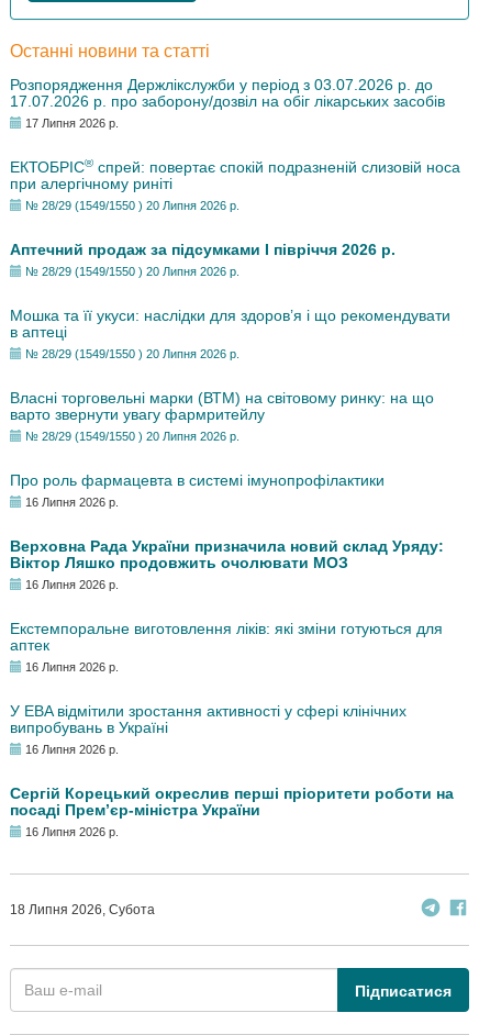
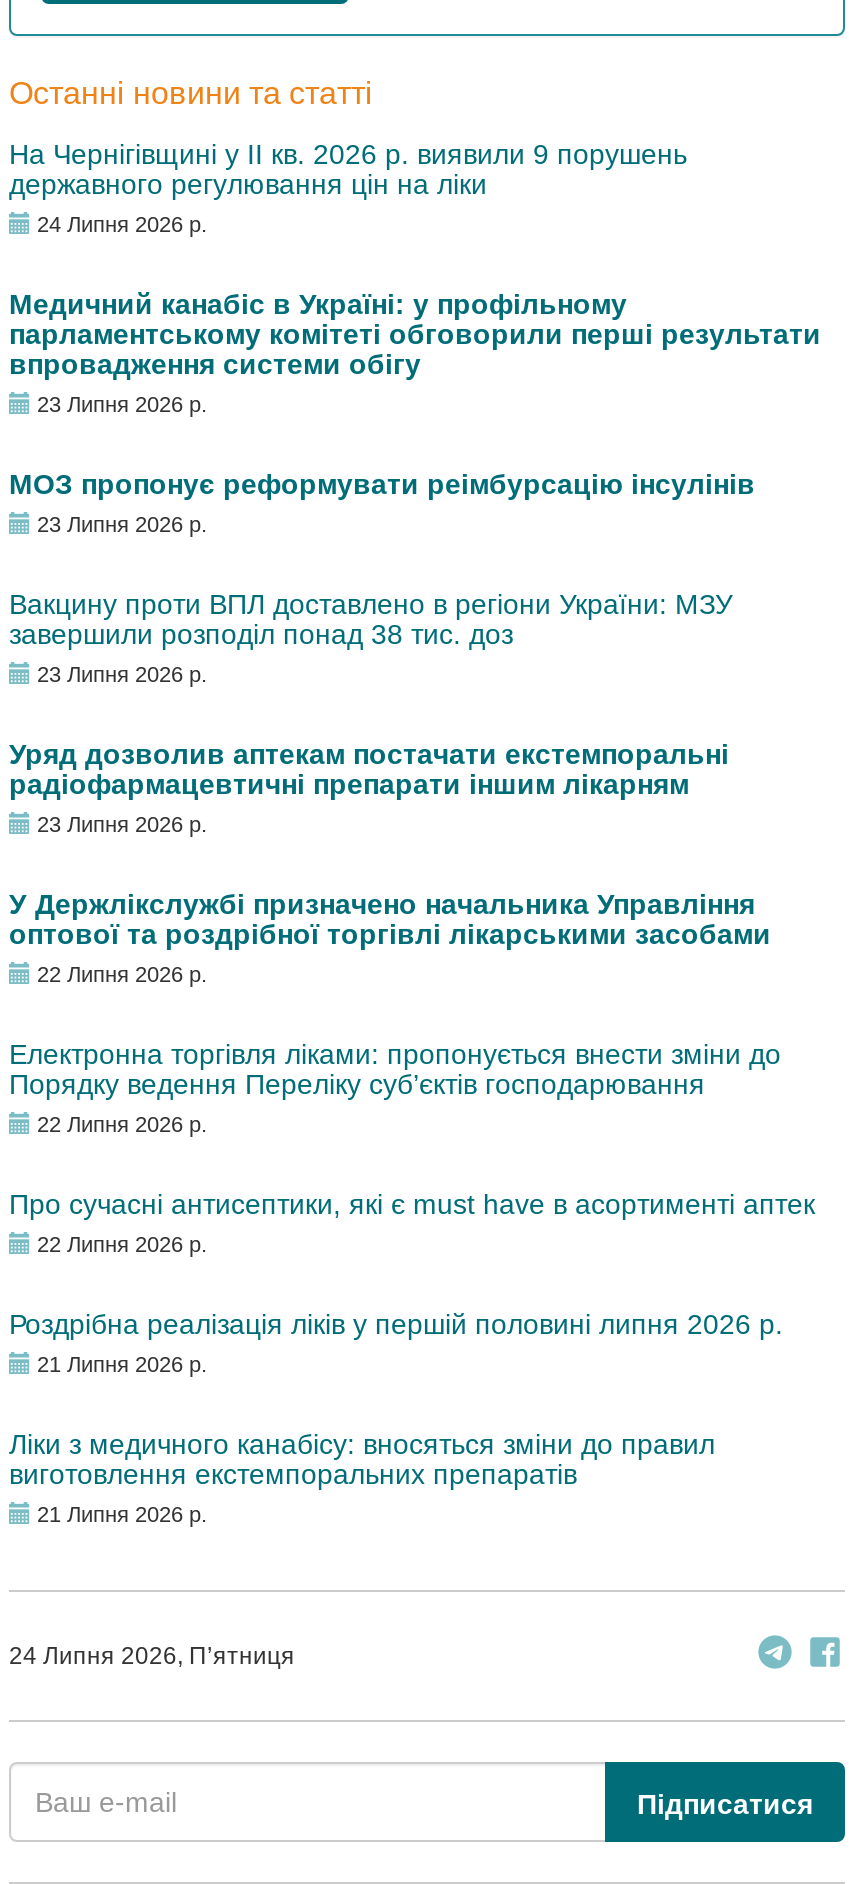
[10,76,445,130] Розпорядження Держлікслужби у період з 03.07.2026 р. до | 17.07.2026 р. про заборону/дозвіл на обіг лікарських засобів | 17 Липня 2026 р. -> [9,138,687,236] На Чернігівщині у ІІ кв. 2026 р. виявили 9 порушень | державного регулювання цін на ліки | 24 Липня 2026 р.
[10,156,460,212] ЕКТОБРІС® спрей: повертає спокій подразненій слизовій носа | при алергічному риніті | № 28/29 (1549/1550 ) 20 Липня 2026 р. -> [9,288,821,416] Медичний канабіс в Україні: у профільному | парламентському комітеті обговорили перші результати | впровадження системи обігу | 23 Липня 2026 р.
[10,241,396,278] Аптечний продаж за підсумками І півріччя 2026 р. | № 28/29 (1549/1550 ) 20 Липня 2026 р. -> [9,468,755,536] МОЗ пропонує реформувати реімбурсацію інсулінів | 23 Липня 2026 р.
[10,307,450,360] Мошка та її укуси: наслідки для здоров’я і що рекомендувати | в аптеці | № 28/29 (1549/1550 ) 20 Липня 2026 р. -> [9,588,733,686] Вакцину проти ВПЛ доставлено в регіони України: МЗУ | завершили розподіл понад 38 тис. доз | 23 Липня 2026 р.
[10,389,434,443] Власні торговельні марки (ВТМ) на світовому ринку: на що | варто звернути увагу фармритейлу | № 28/29 (1549/1550 ) 20 Липня 2026 р. -> [9,738,729,836] Уряд дозволив аптекам постачати екстемпоральні | радіофармацевтичні препарати іншим лікарням | 23 Липня 2026 р.
[10,471,385,509] Про роль фармацевта в системі імунопрофілактики | 16 Липня 2026 р. -> [9,888,771,986] У Держлікслужбі призначено начальника Управління | оптової та роздрібної торгівлі лікарськими засобами | 22 Липня 2026 р.
[10,537,444,591] Верховна Рада України призначила новий склад Уряду: | Віктор Ляшко продовжить очолювати МОЗ | 16 Липня 2026 р. -> [9,1038,781,1136] Електронна торгівля ліками: пропонується внести зміни до | Порядку ведення Переліку суб’єктів господарювання | 22 Липня 2026 р.
[10,620,443,674] Екстемпоральне виготовлення ліків: які зміни готуються для | аптек | 16 Липня 2026 р. -> [9,1188,815,1256] Про сучасні антисептики, які є must have в асортименті аптек | 22 Липня 2026 р.
[10,702,406,756] У EBA відмітили зростання активності у сфері клінічних | випробувань в Україні | 16 Липня 2026 р. -> [9,1308,783,1376] Роздрібна реалізація ліків у першій половині липня 2026 р. | 21 Липня 2026 р.
[10,784,454,838] Сергій Корецький окреслив перші пріоритети роботи на | посаді Прем’єр-міністра України | 16 Липня 2026 р. -> [9,1428,715,1526] Ліки з медичного канабісу: вносяться зміни до правил | виготовлення екстемпоральних препаратів | 21 Липня 2026 р.
[10,902,155,917] 18 Липня 2026, Субота -> [9,1642,295,1670] 24 Липня 2026, П’ятниця

